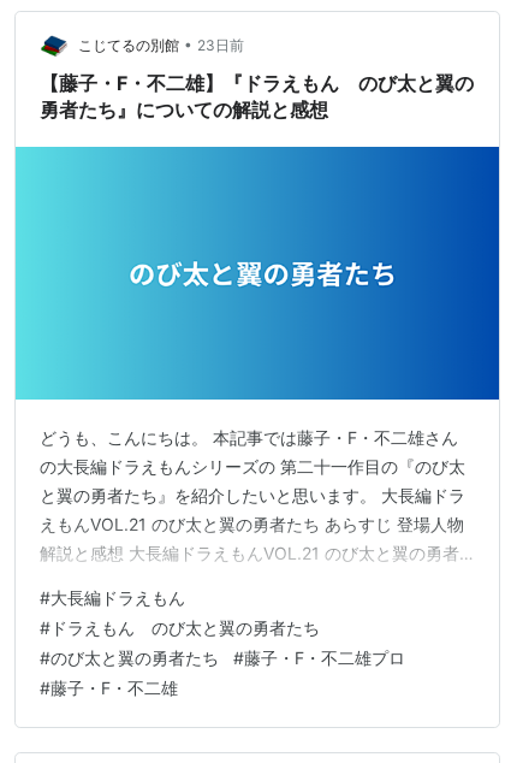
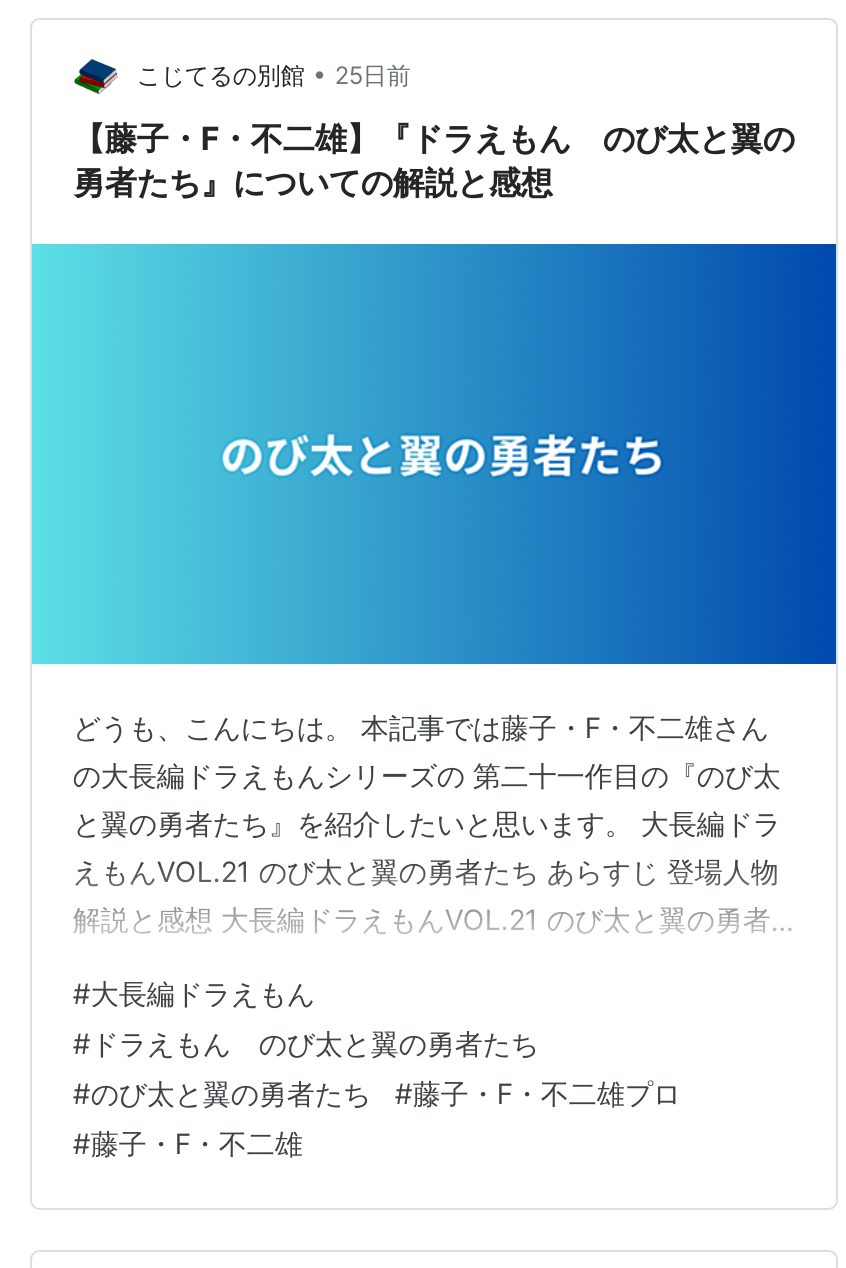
[79,35,245,54] こじてるの別館 • 23日前 -> [137,58,411,90] こじてるの別館 • 25日前

